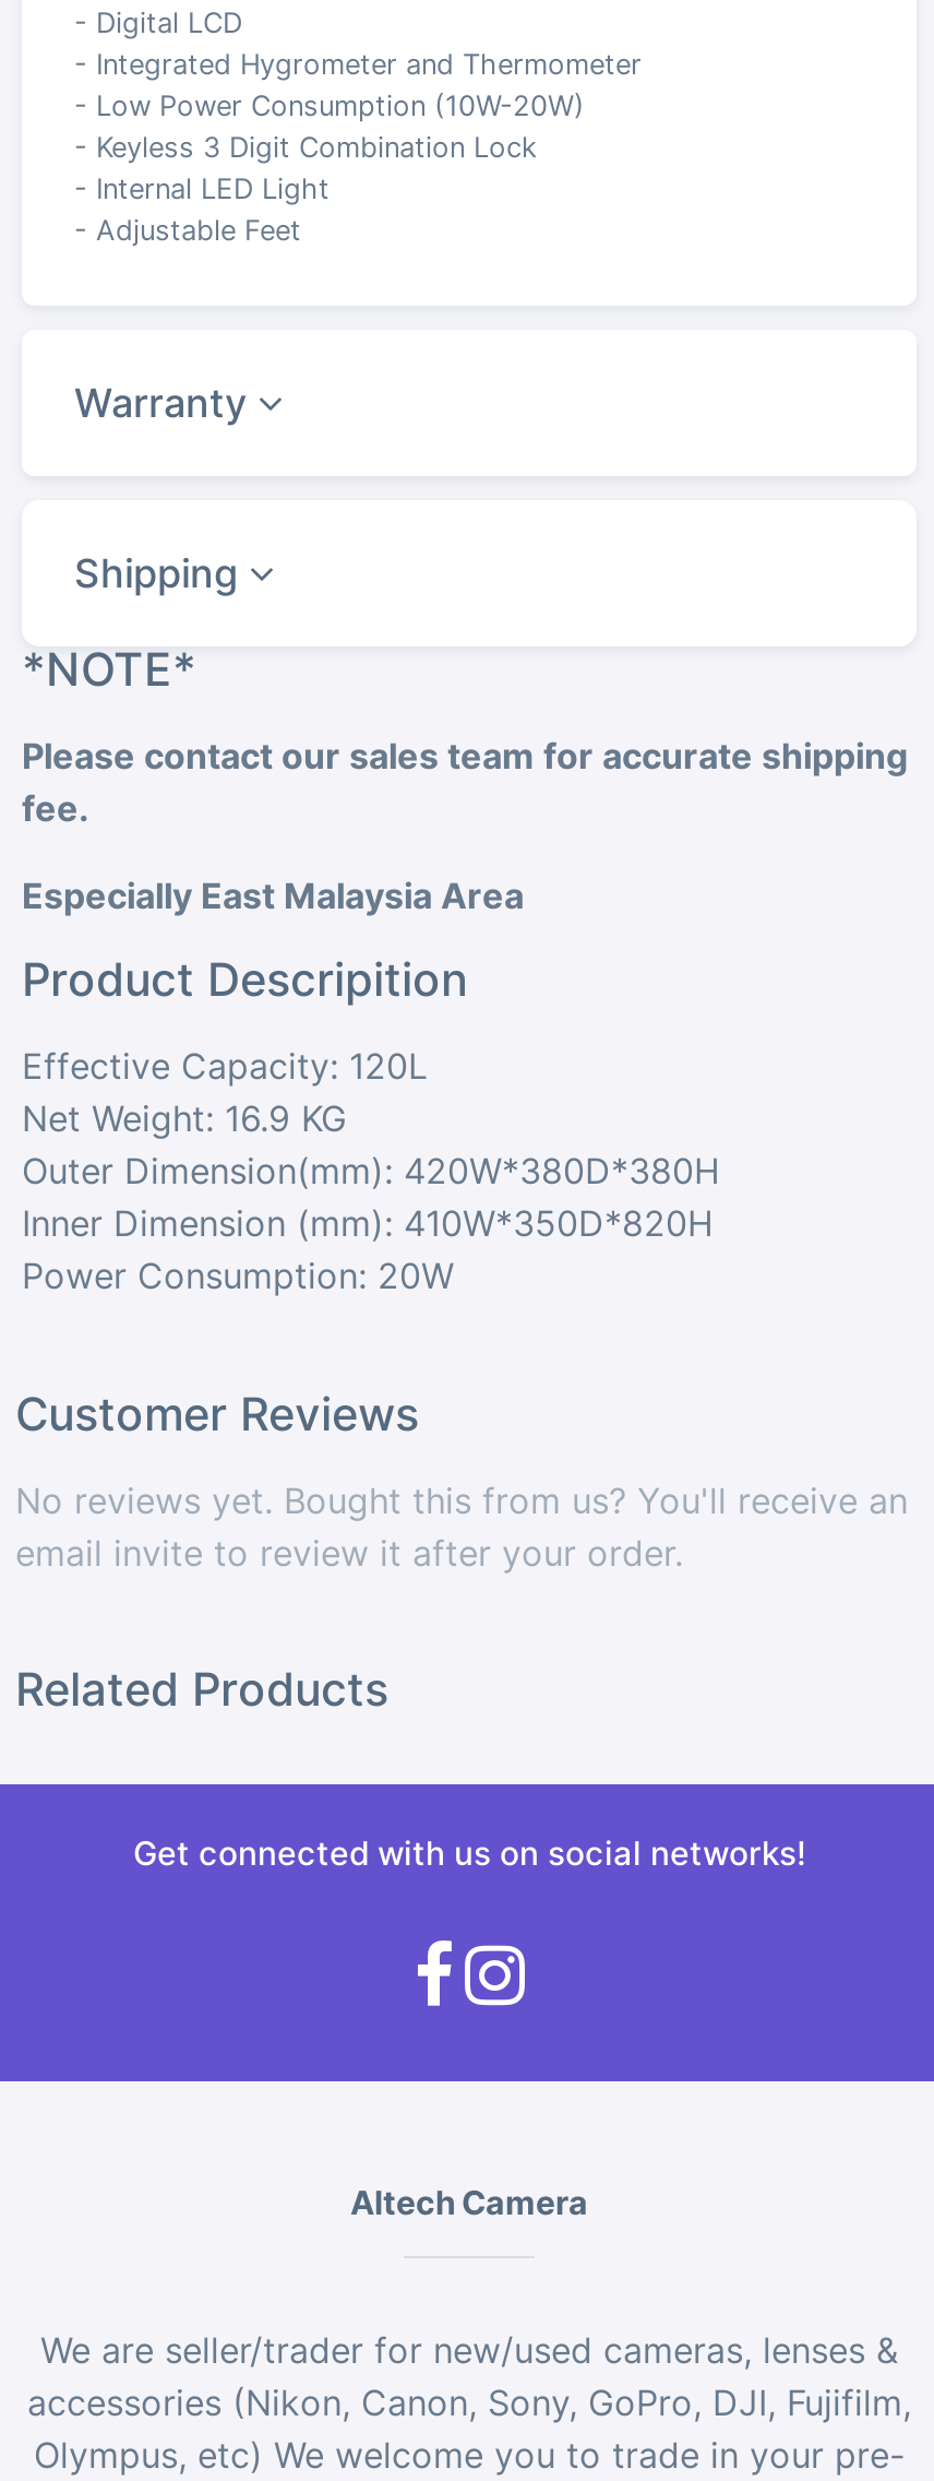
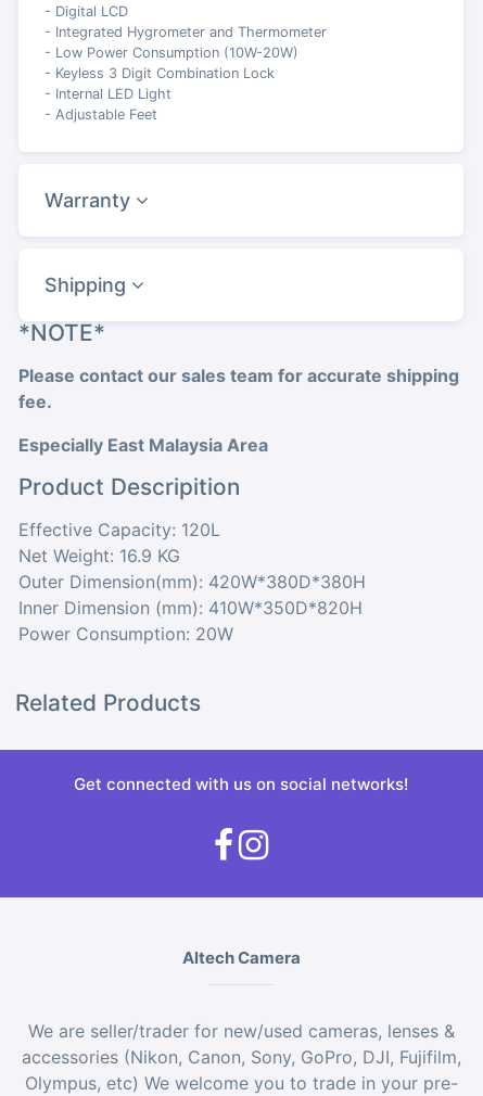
[15,1387,908,1575] Customer Reviews | No reviews yet. Bought this from us? You'll receive an | email invite to review it after your order. -> none

